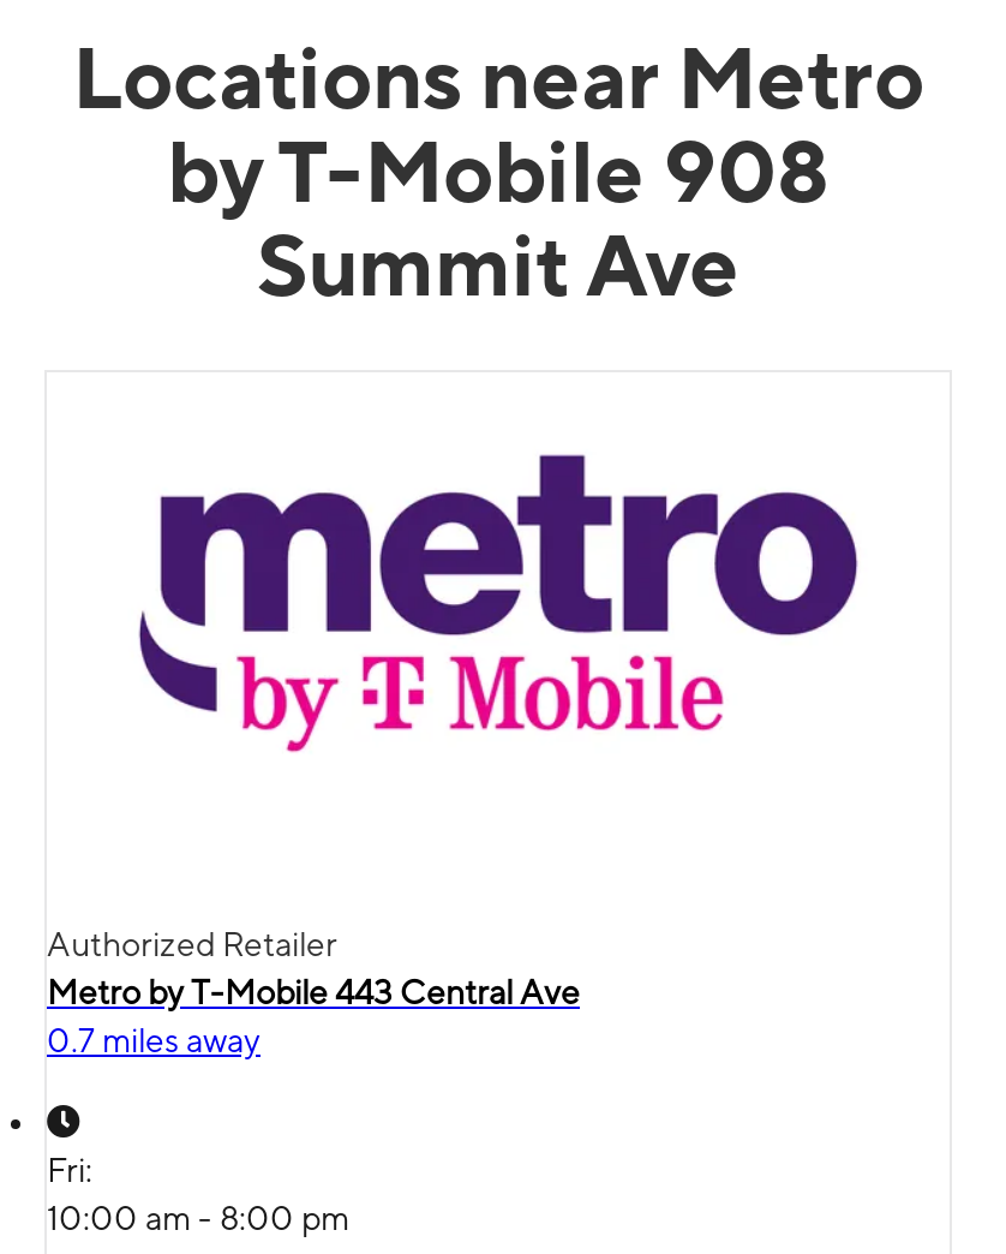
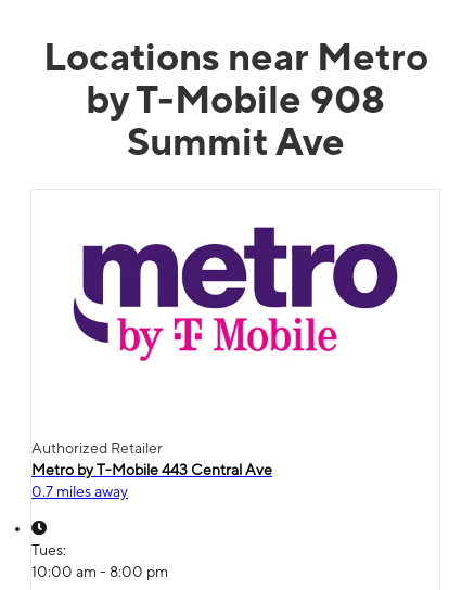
[47,1150,100,1189] Fri: -> [31,541,69,558] Tues:

